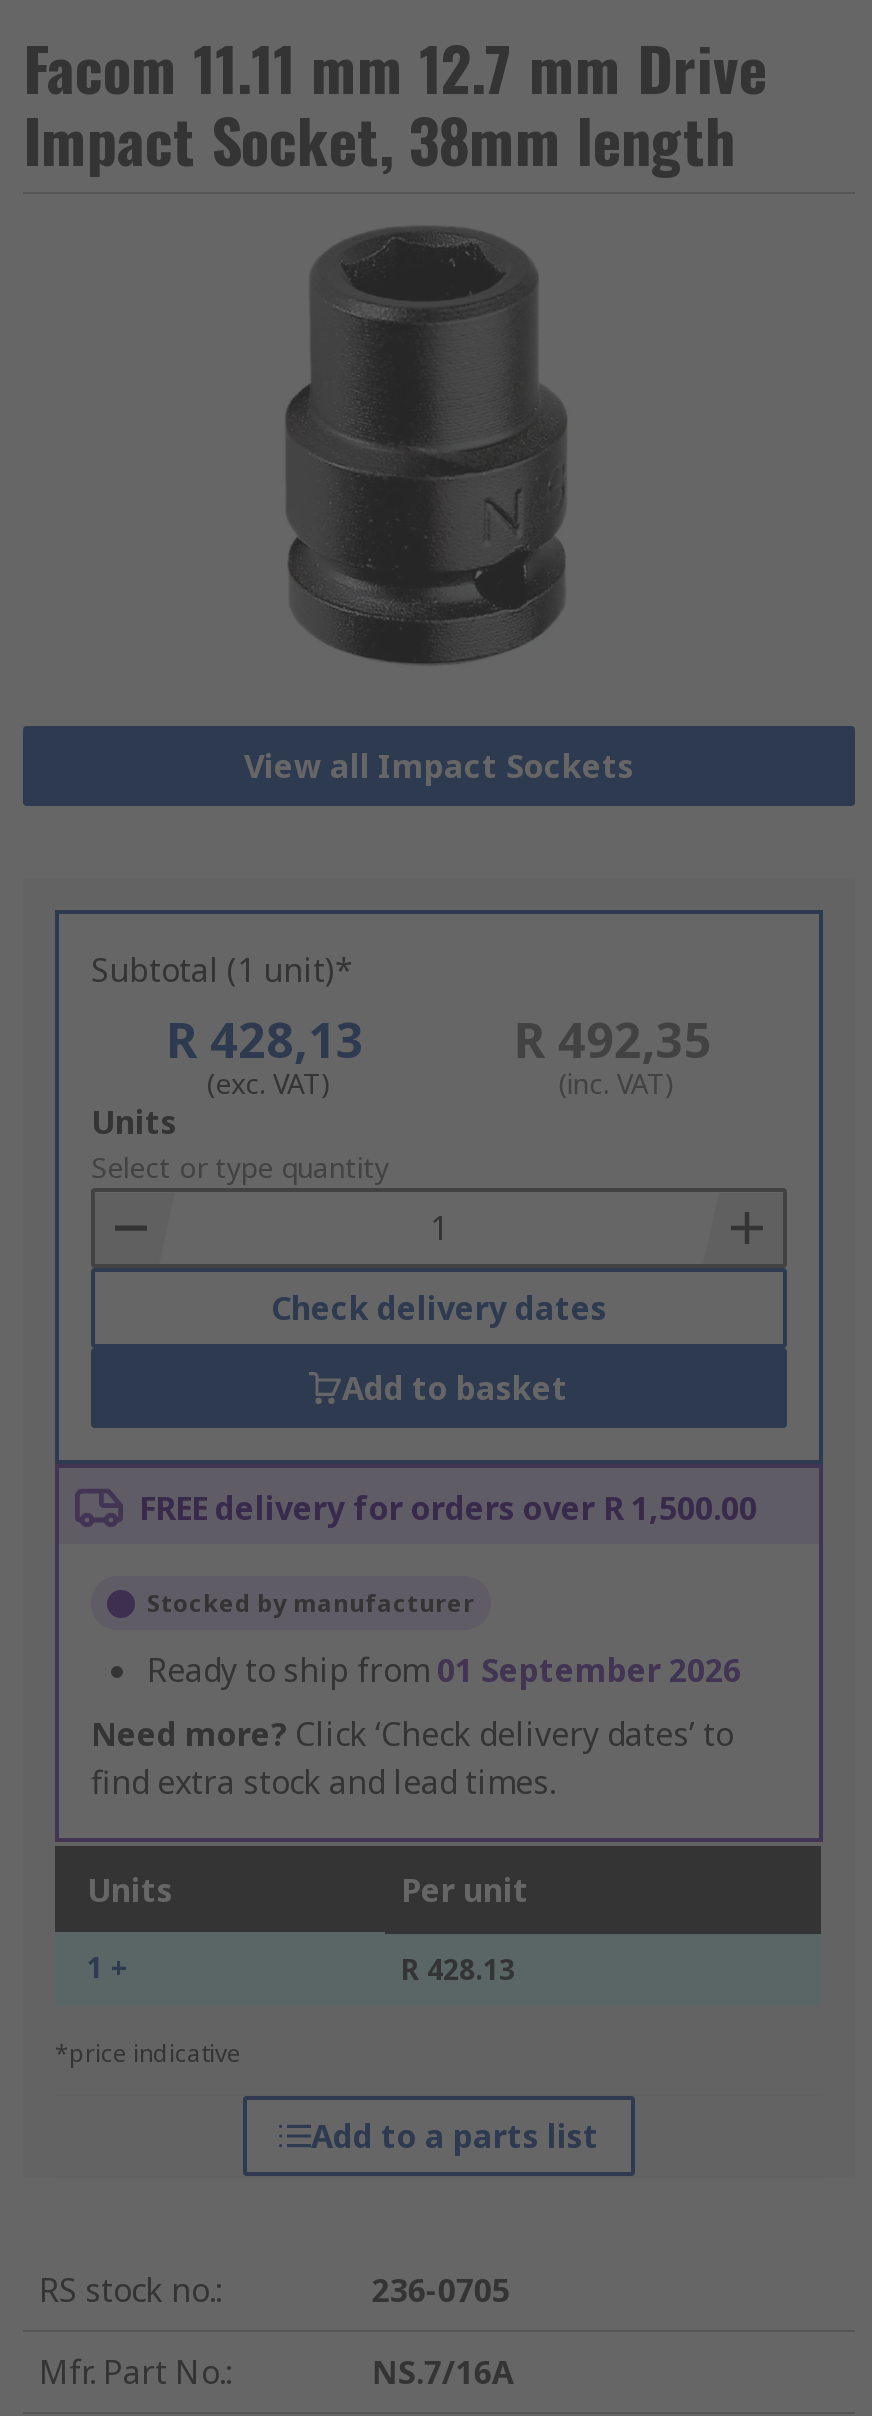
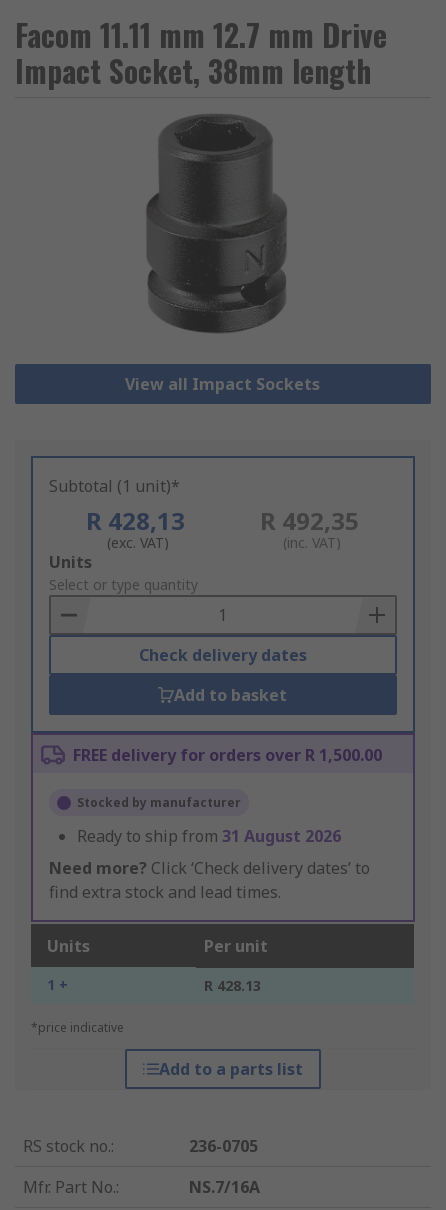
[147,1649,741,1693] Ready to ship from 01 September 2026 -> [77,825,341,847] Ready to ship from 31 August 2026

